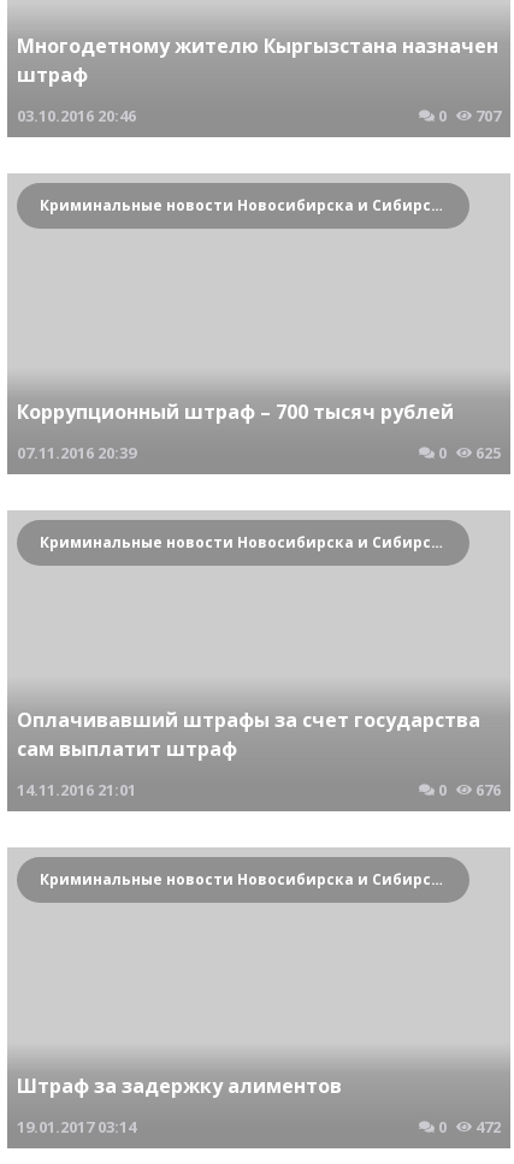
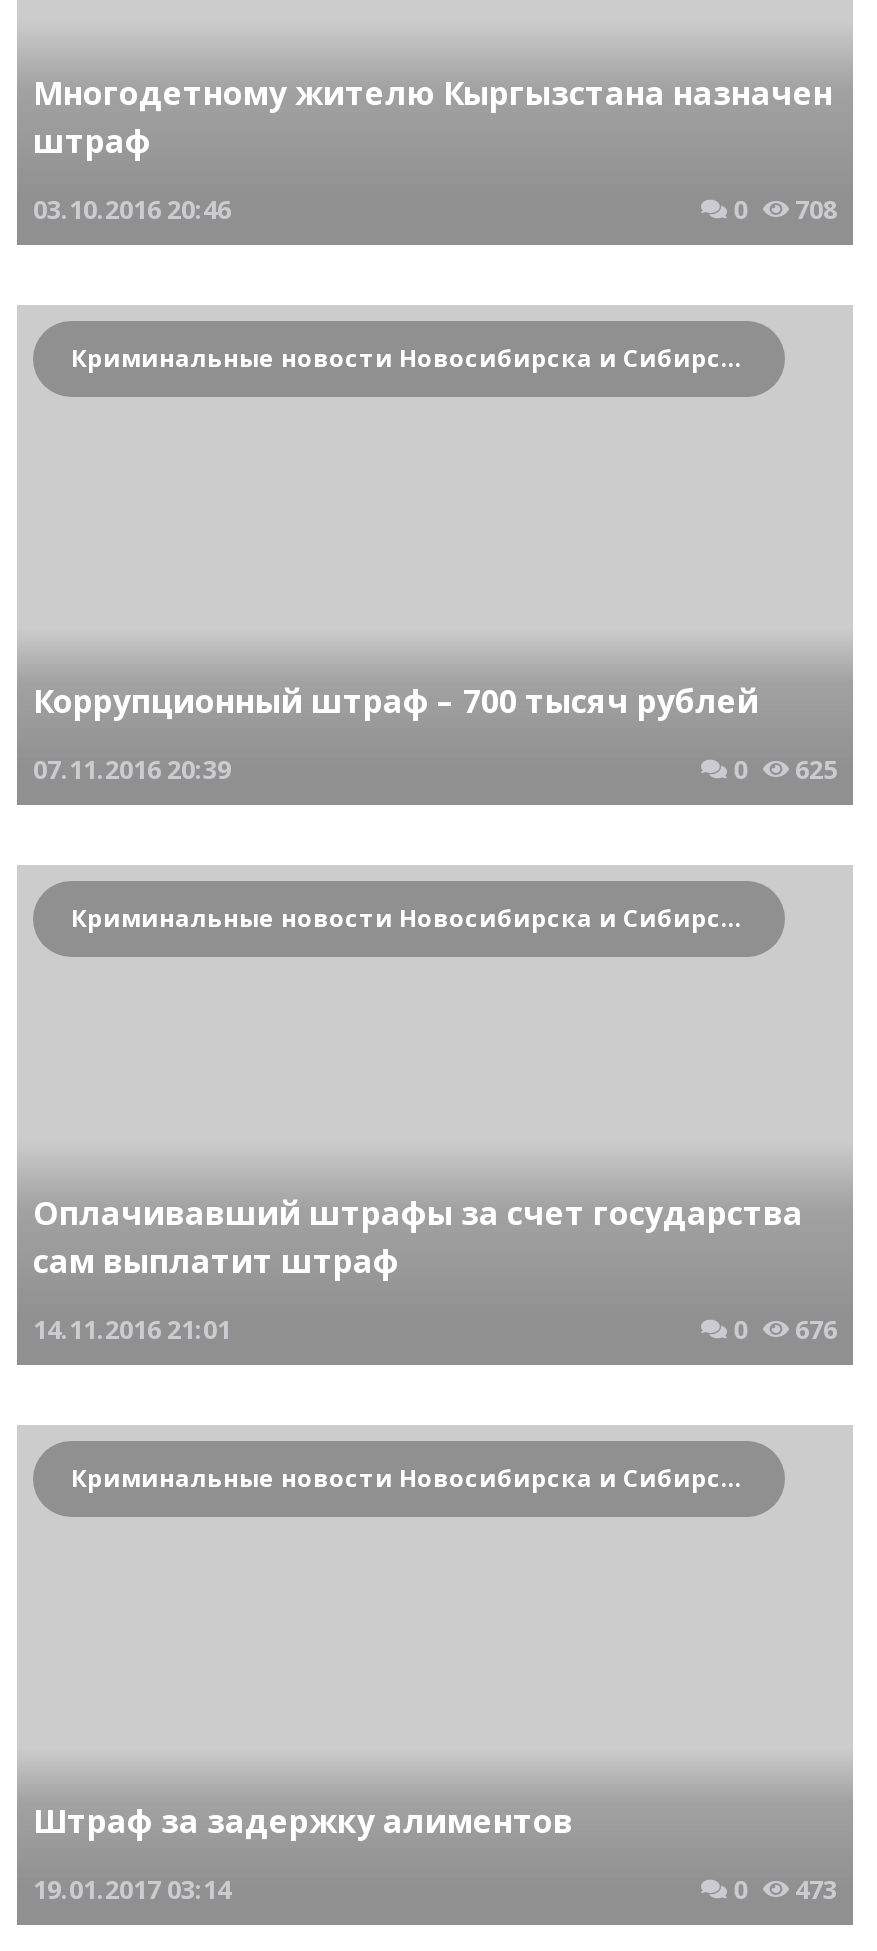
[435,104,501,126] 0 707 -> [727,190,837,226] 0 708
[435,1115,501,1137] 0 472 -> [727,1870,837,1906] 0 473

